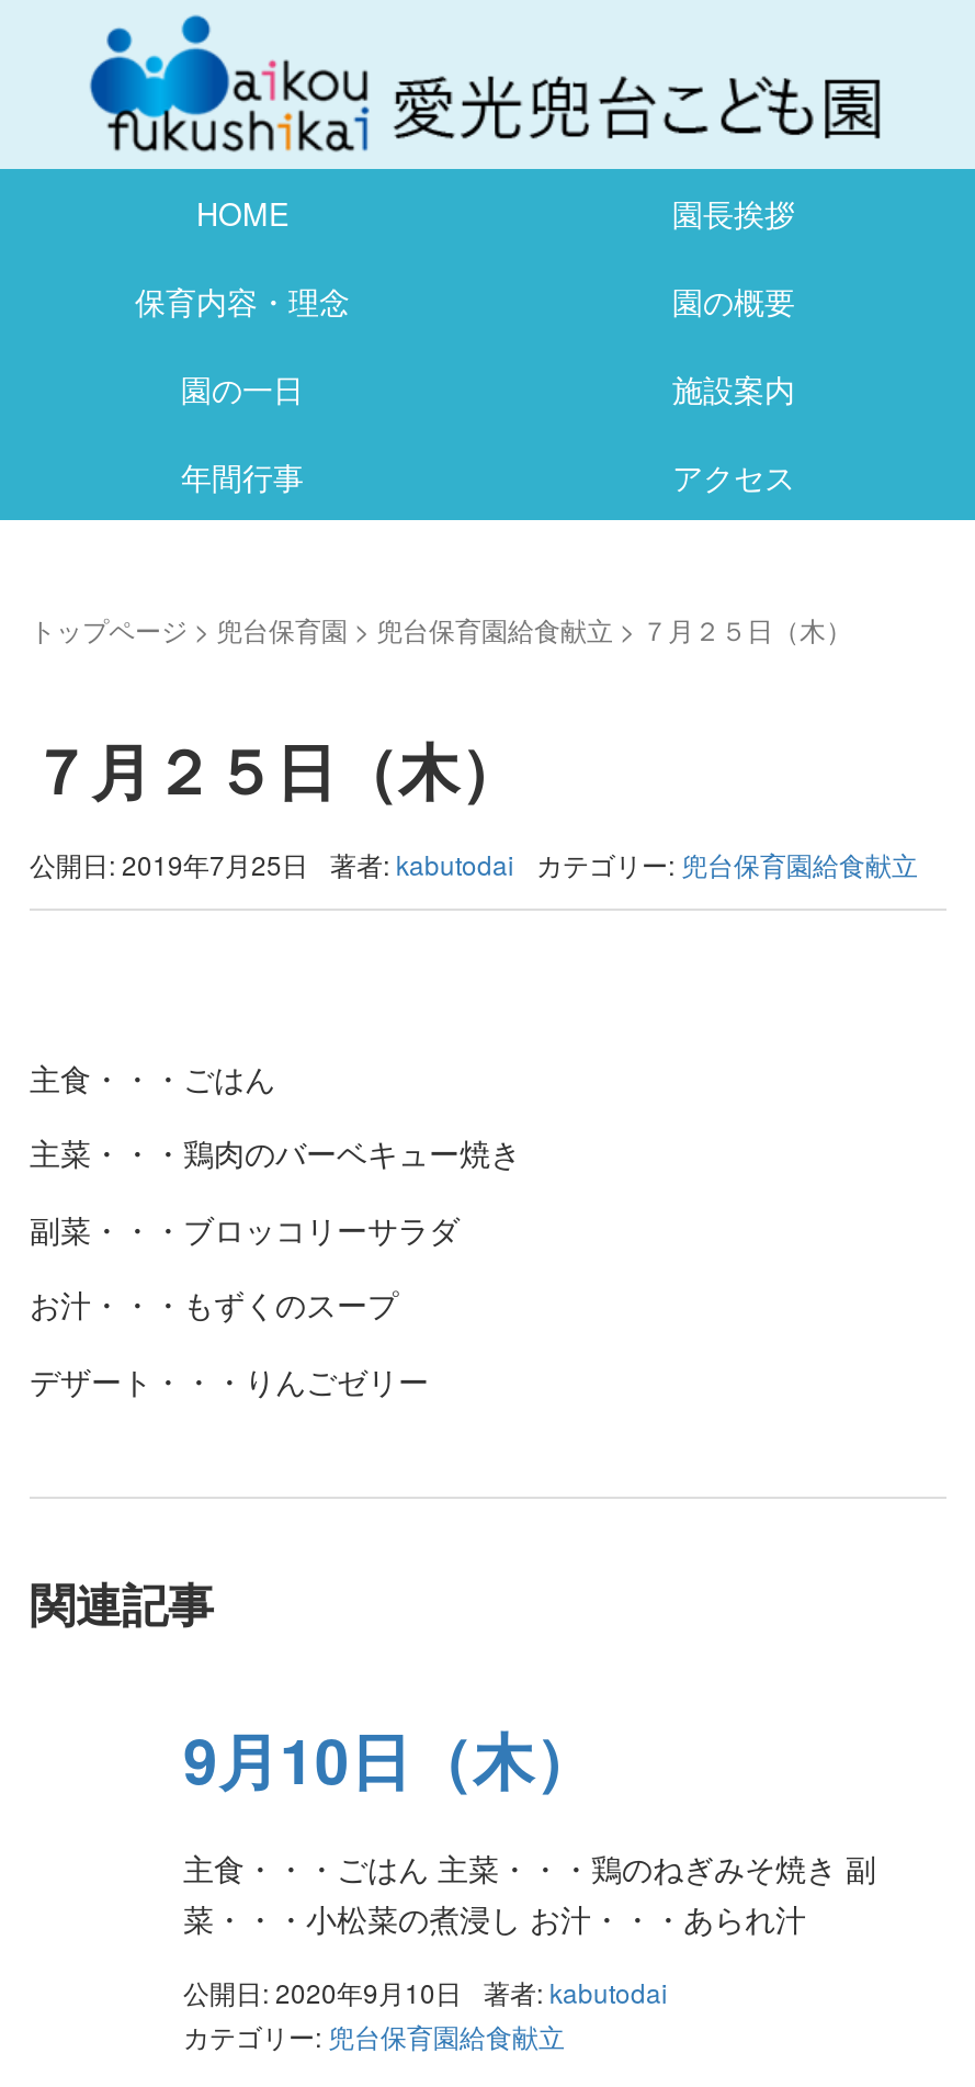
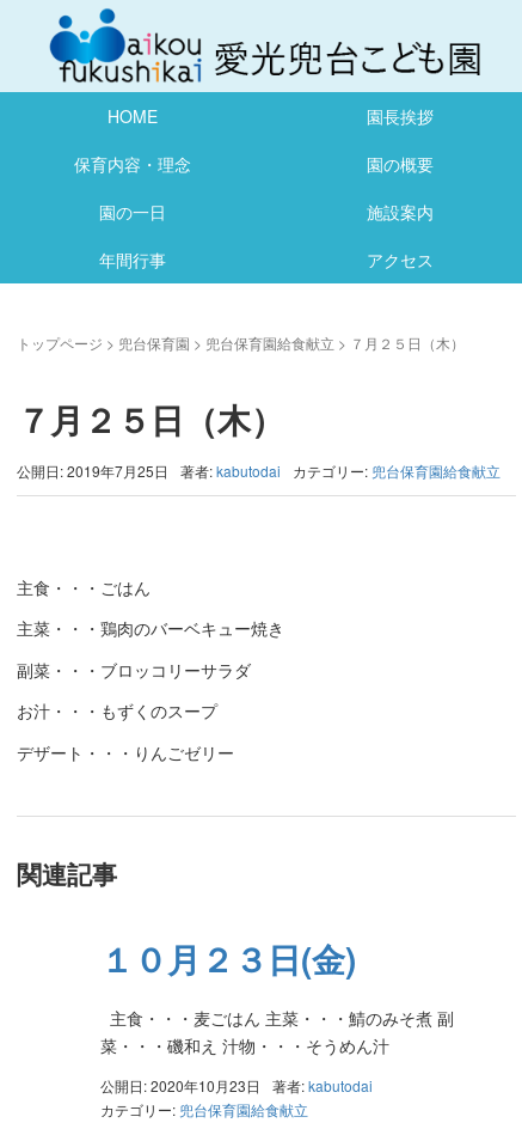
[183,1714,596,1804] 9月10日（木） -> [100,934,356,983] １０月２３日(金)
[183,1846,876,1940] 主食・・・ごはん 主菜・・・鶏のねぎみそ焼き 副 | 菜・・・小松菜の煮浸し お汁・・・あられ汁 -> [100,1006,454,1057] 主食・・・麦ごはん 主菜・・・鯖のみそ煮 副 | 菜・・・磯和え 汁物・・・そうめん汁
[183,1972,668,2009] 公開日: 2020年9月10日 著者: kabutodai -> [100,1075,373,1095] 公開日: 2020年10月23日 著者: kabutodai

